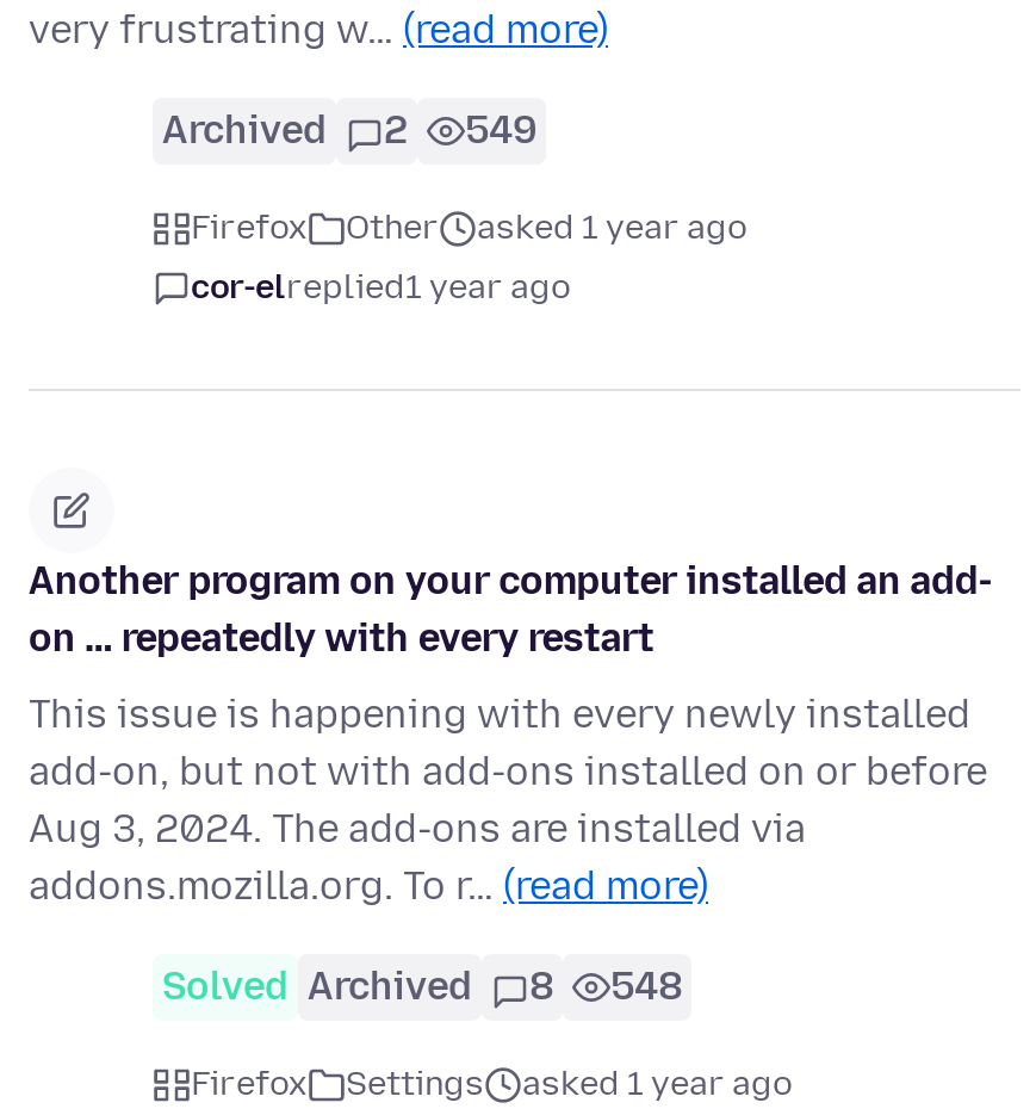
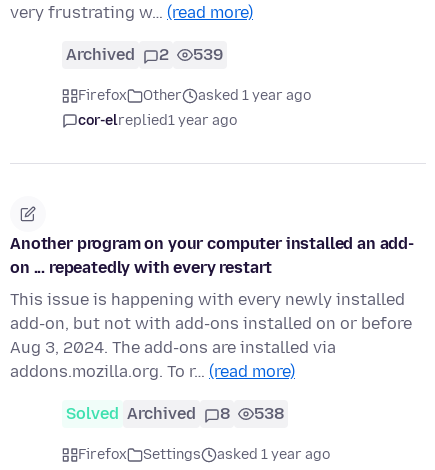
[162,109,536,154] Archived 2 549 -> [66,45,223,64] Archived 2 539
[162,965,682,1010] Solved Archived 8 548 -> [66,404,284,423] Solved Archived 8 538

